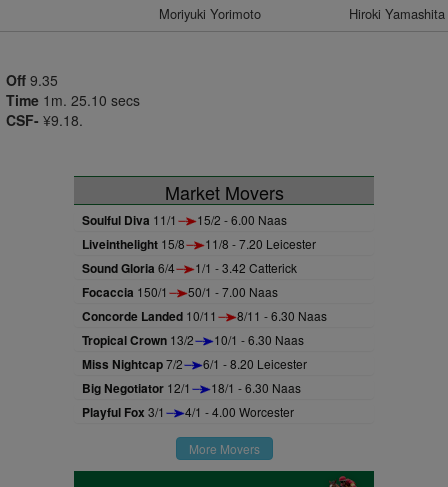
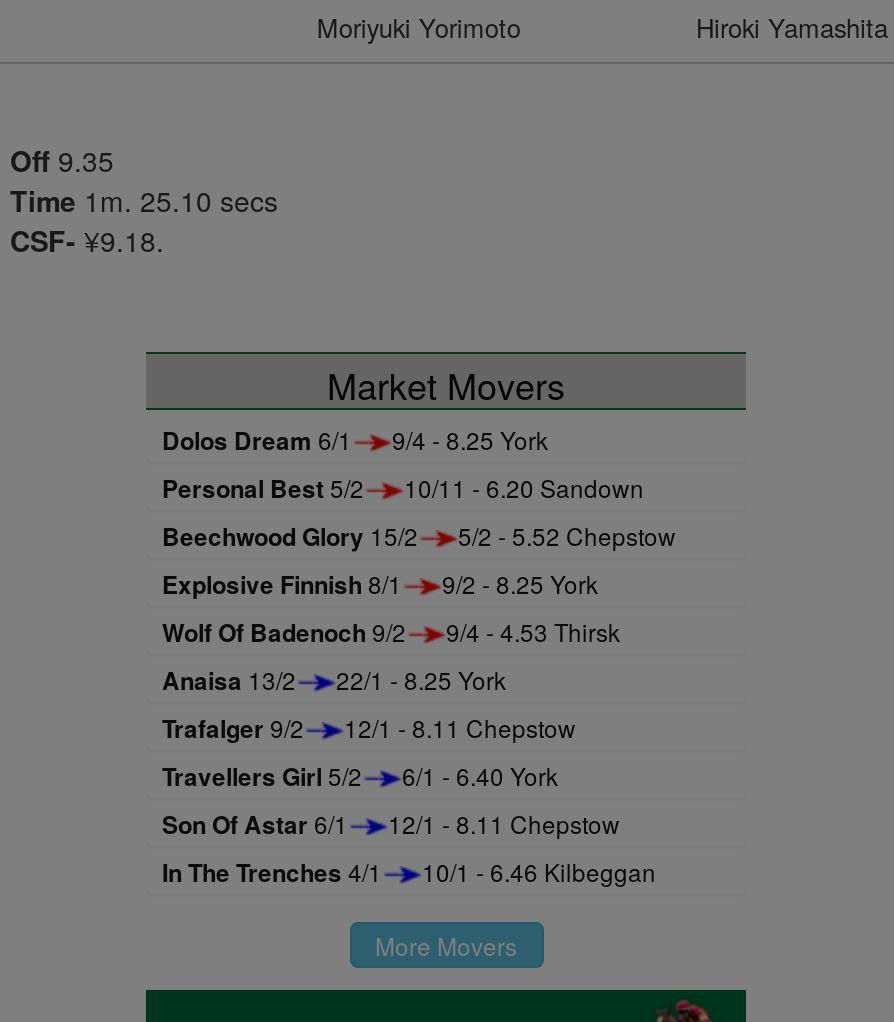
[82,211,327,421] Soulful Diva 11/1 | 15/2 - 6.00 Naas | Liveinthelight 15/8 | 11/8 - 7.20 Leicester | Sound Gloria 6/4 | 1/1 - 3.42 Catterick | Focaccia 150/1 | 50/1 - 7.00 Naas | Concorde Landed 10/11 | 8/11 - 6.30 Naas | Tropical Crown 13/2 | 10/1 - 6.30 Naas | Miss Nightcap7/2 | 6/1 - 8.20 Leicester | Big Negotiator 12/1 | 18/1 - 6.30 Naas | Playful Fox 3/1 | 4/1 - 4.00 Worcester -> [162,422,676,890] Dolos Dream 6/1 | 9/4 - 8.25 York | Personal Best 5/2 | 10/11 - 6.20 Sandown | Beechwood Glory 15/2 | 5/2 - 5.52 Chepstow | Explosive Finnish 8/1 | 9/2 - 8.25 York | Wolf Of Badenoch 9/2 | 9/4 - 4.53 Thirsk | Anaisa 13/2 | 22/1 - 8.25 York | Trafalger 9/2 | 12/1 - 8.11 Chepstow | Travellers Girl 5/2 | 6/1 - 6.40 York | Son Of Astar 6/1 | 12/1 - 8.11 Chepstow | In The Trenches 4/1 | 10/1 - 6.46 Kilbeggan

